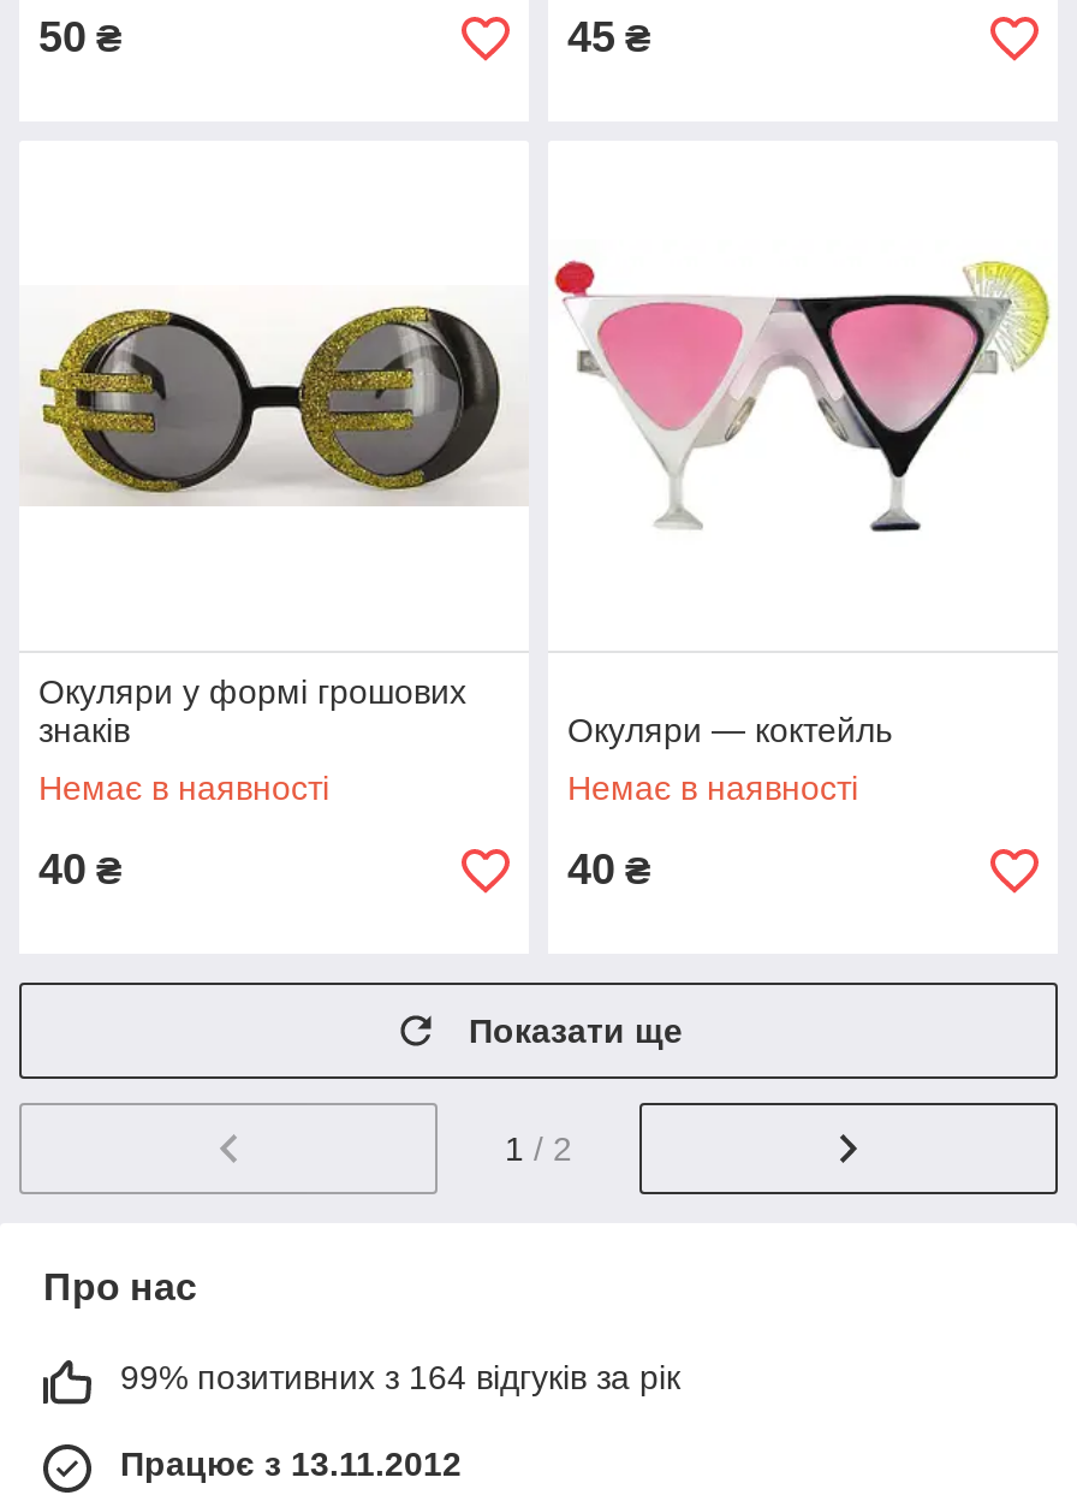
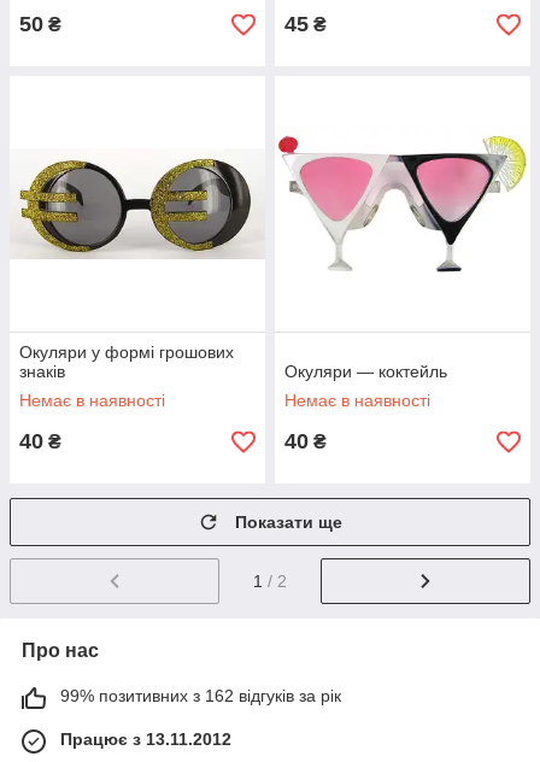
[120,1358,680,1396] 99% позитивних з 164 відгуків за рік -> [60,686,341,705] 99% позитивних з 162 відгуків за рік

